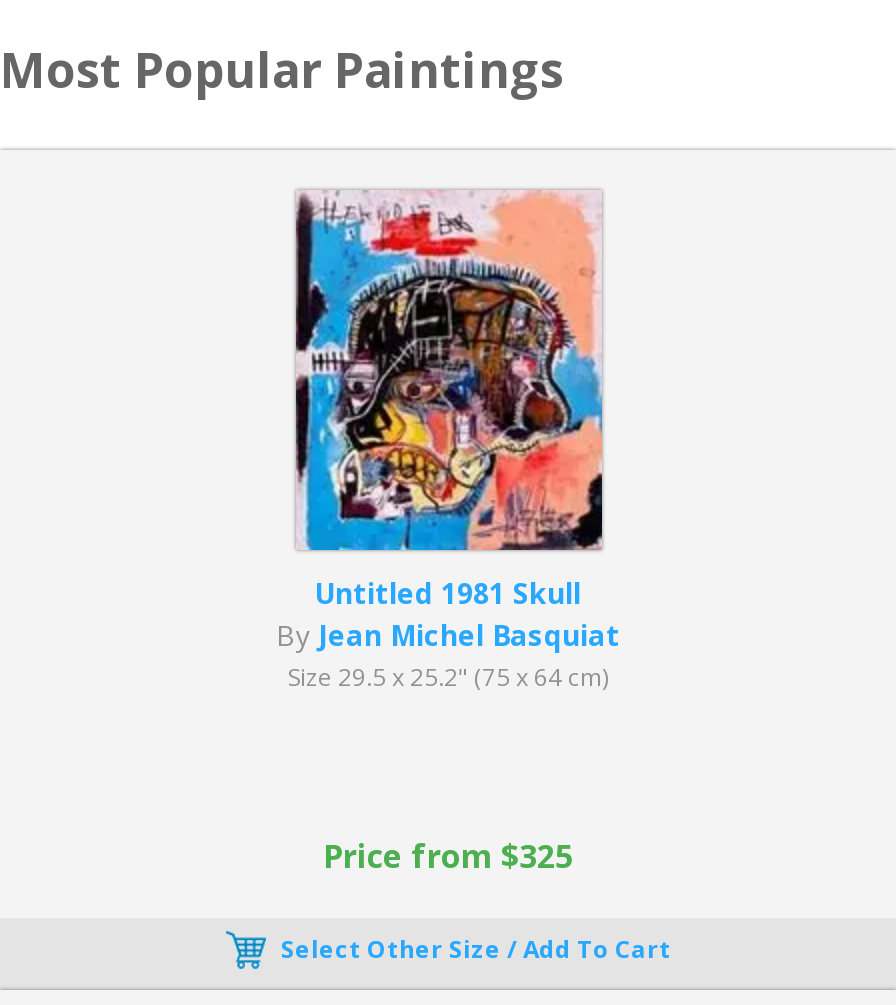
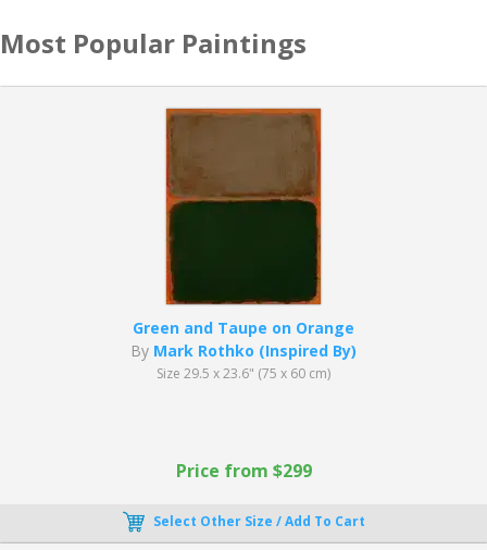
[276,190,620,694] [image] | Untitled 1981 Skull | By Jean Michel Basquiat | Size 29.5 x 25.2" (75 x 64 cm) -> [130,108,357,382] [image] | Green and Taupe on Orange | By Mark Rothko (Inspired By) | Size 29.5 x 23.6" (75 x 60 cm)
[323,834,573,878] Price from $325 -> [176,459,311,482] Price from $299

